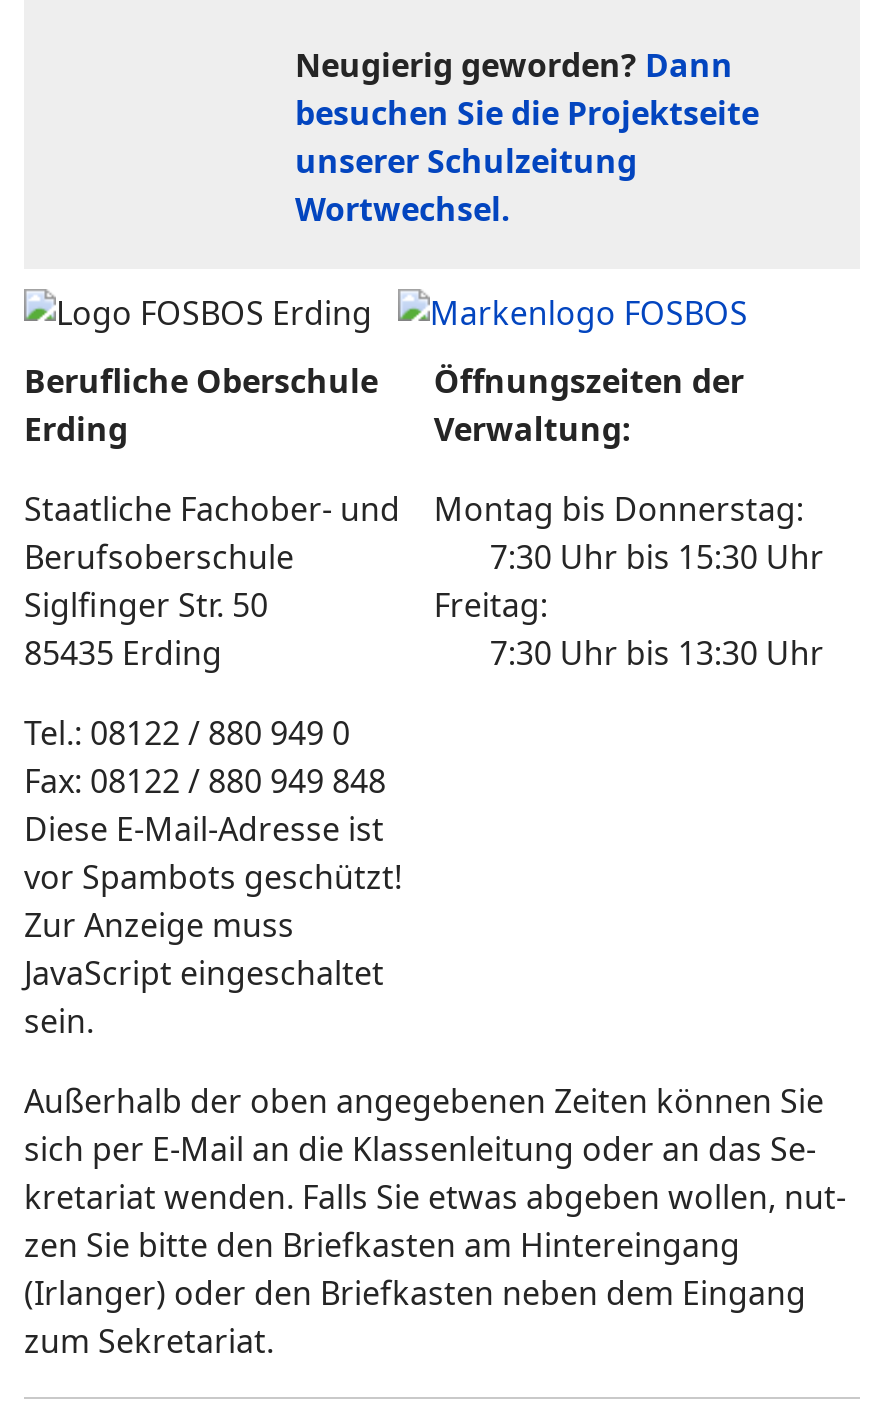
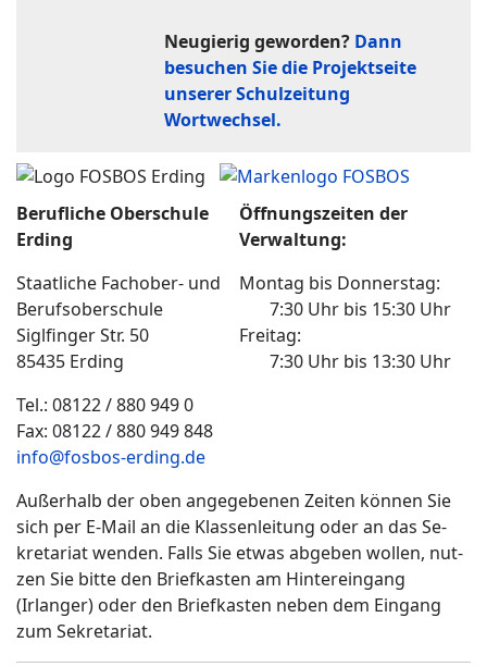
[24,807,402,1043] Diese E-Mail-Adresse ist | vor Spambots geschützt! | Zur Anzeige muss | JavaScript eingeschaltet | sein. -> [16,445,205,469] info@fosbos-erding.de

